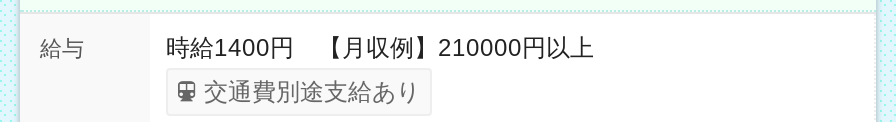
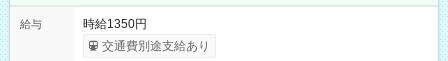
[166,34,594,62] 時給1400円 【月収例】210000円以上 -> [83,17,147,31] 時給1350円

